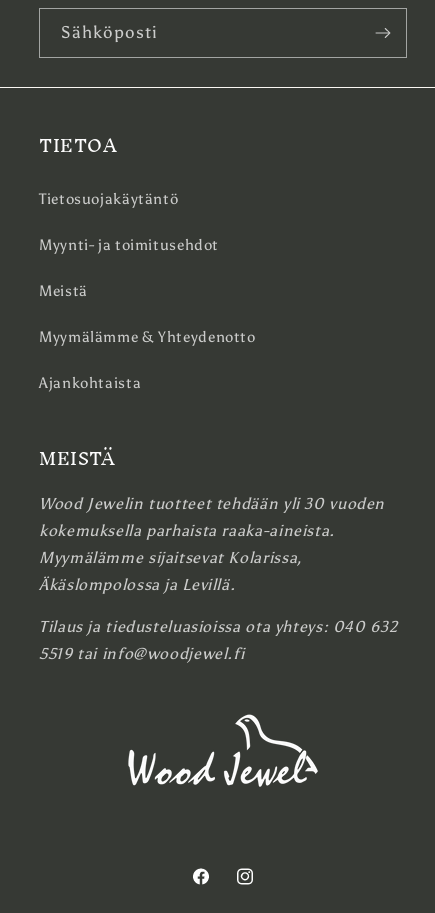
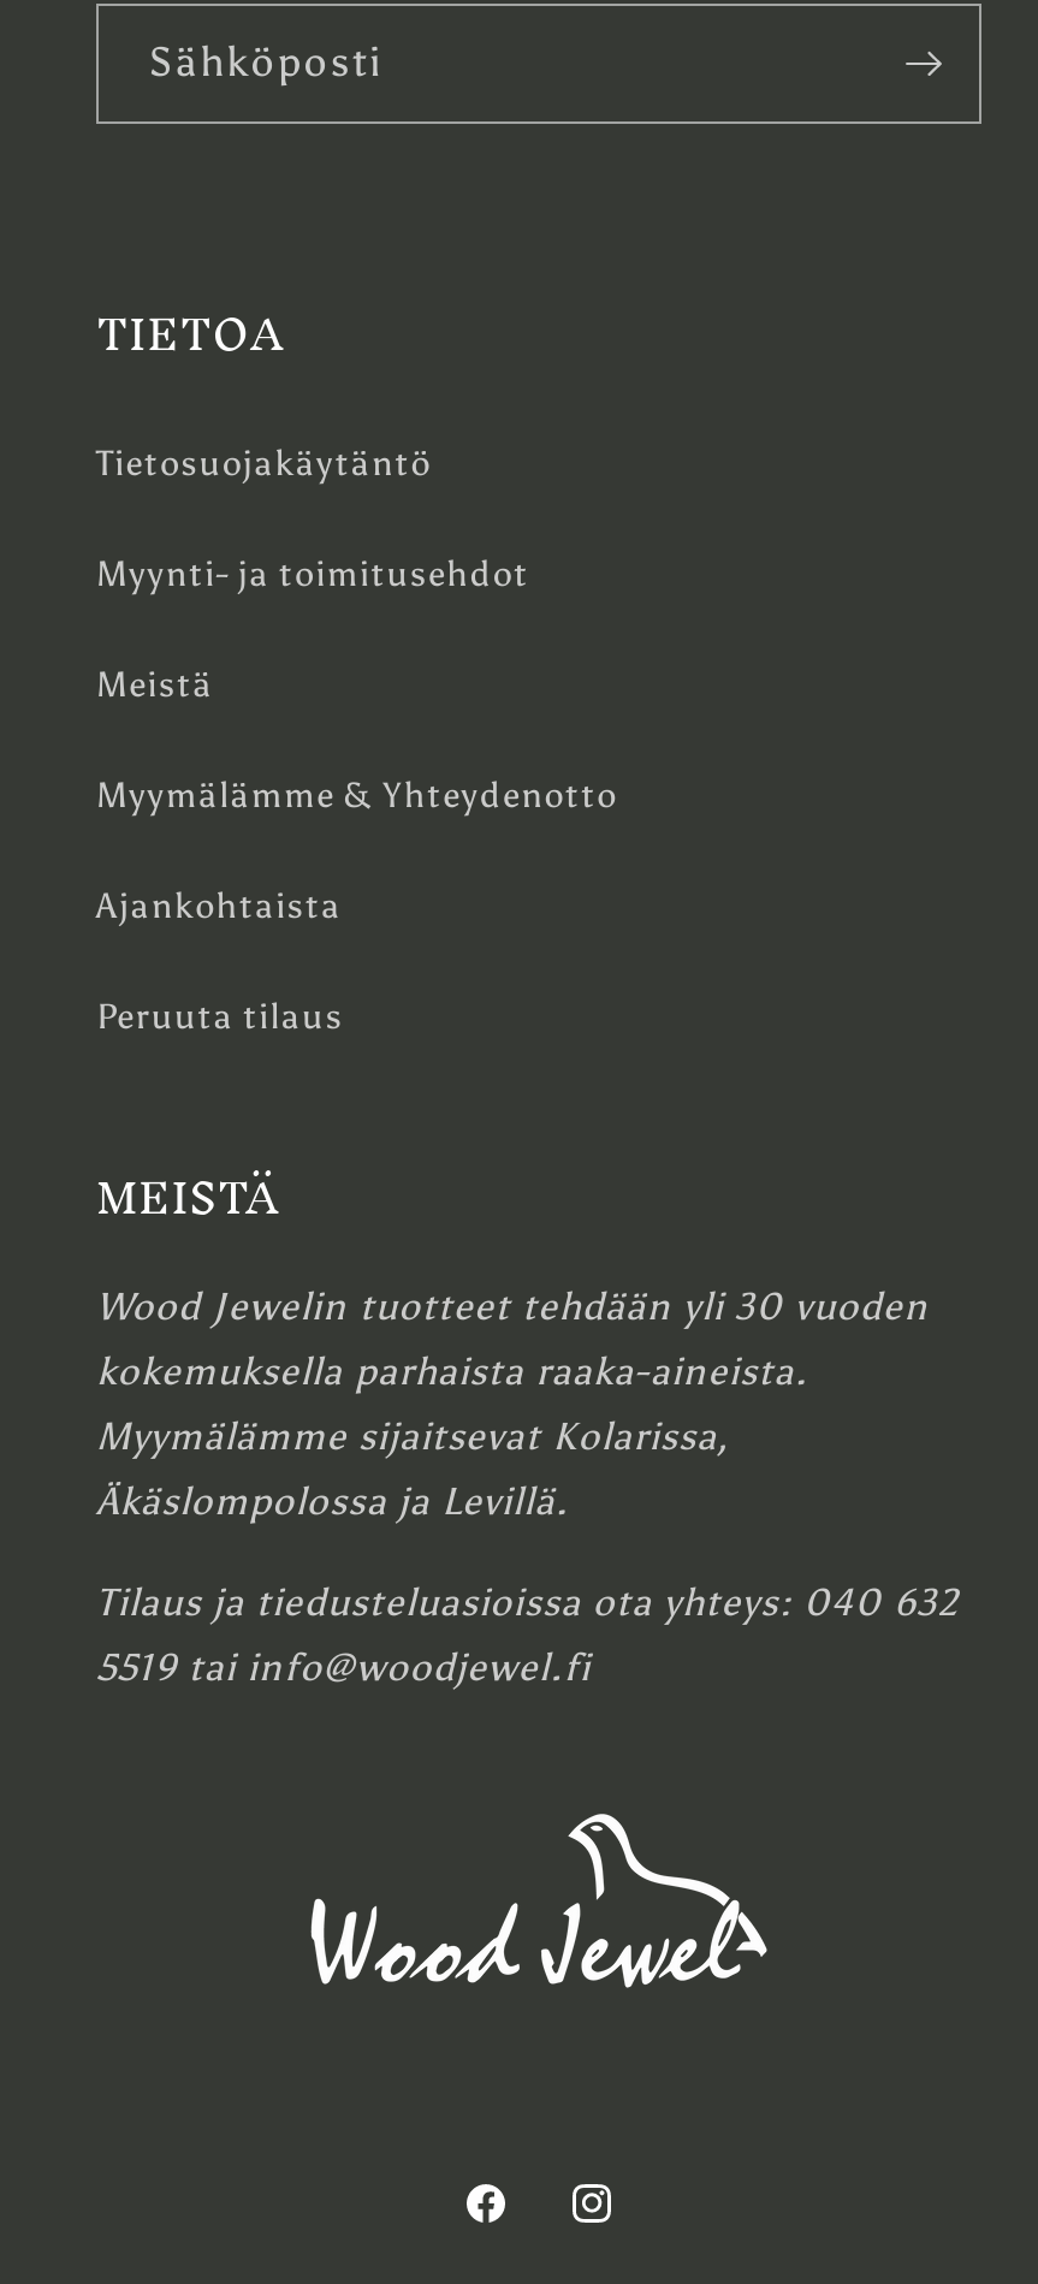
none -> [96,995,344,1038] Peruuta tilaus

